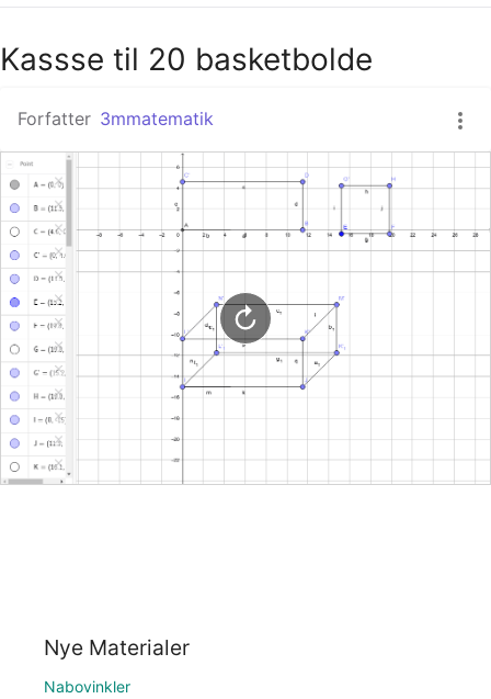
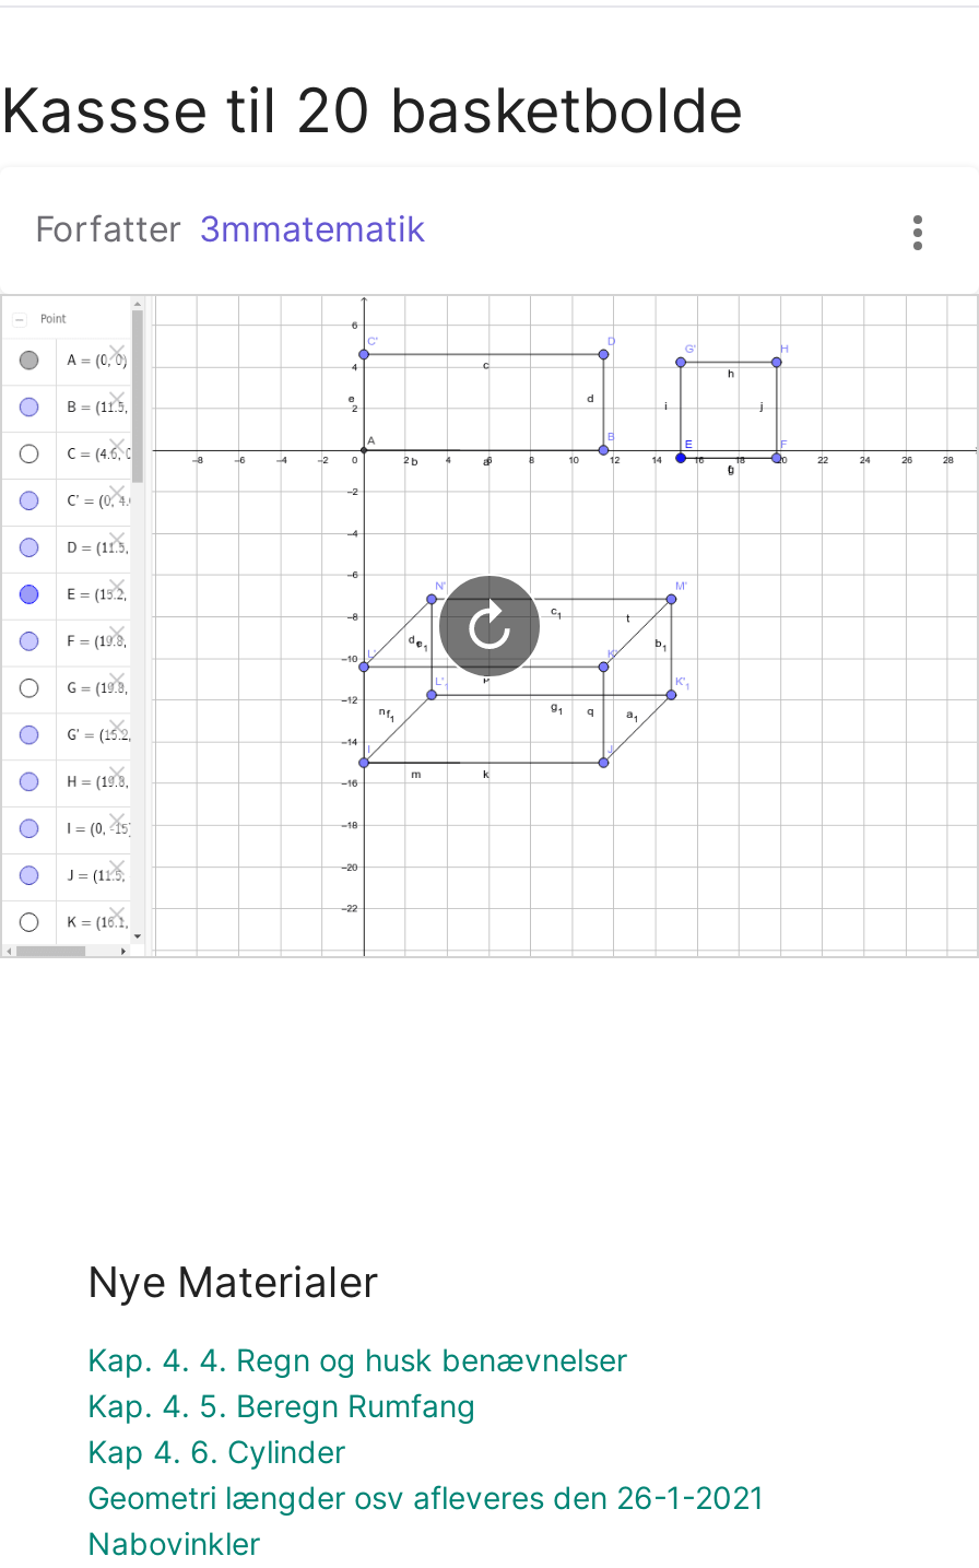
none -> [87,1340,765,1515] Kap. 4. 4. Regn og husk benævnelser | Kap. 4. 5. Beregn Rumfang | Kap 4. 6. Cylinder | Geometri længder osv afleveres den 26-1-2021

